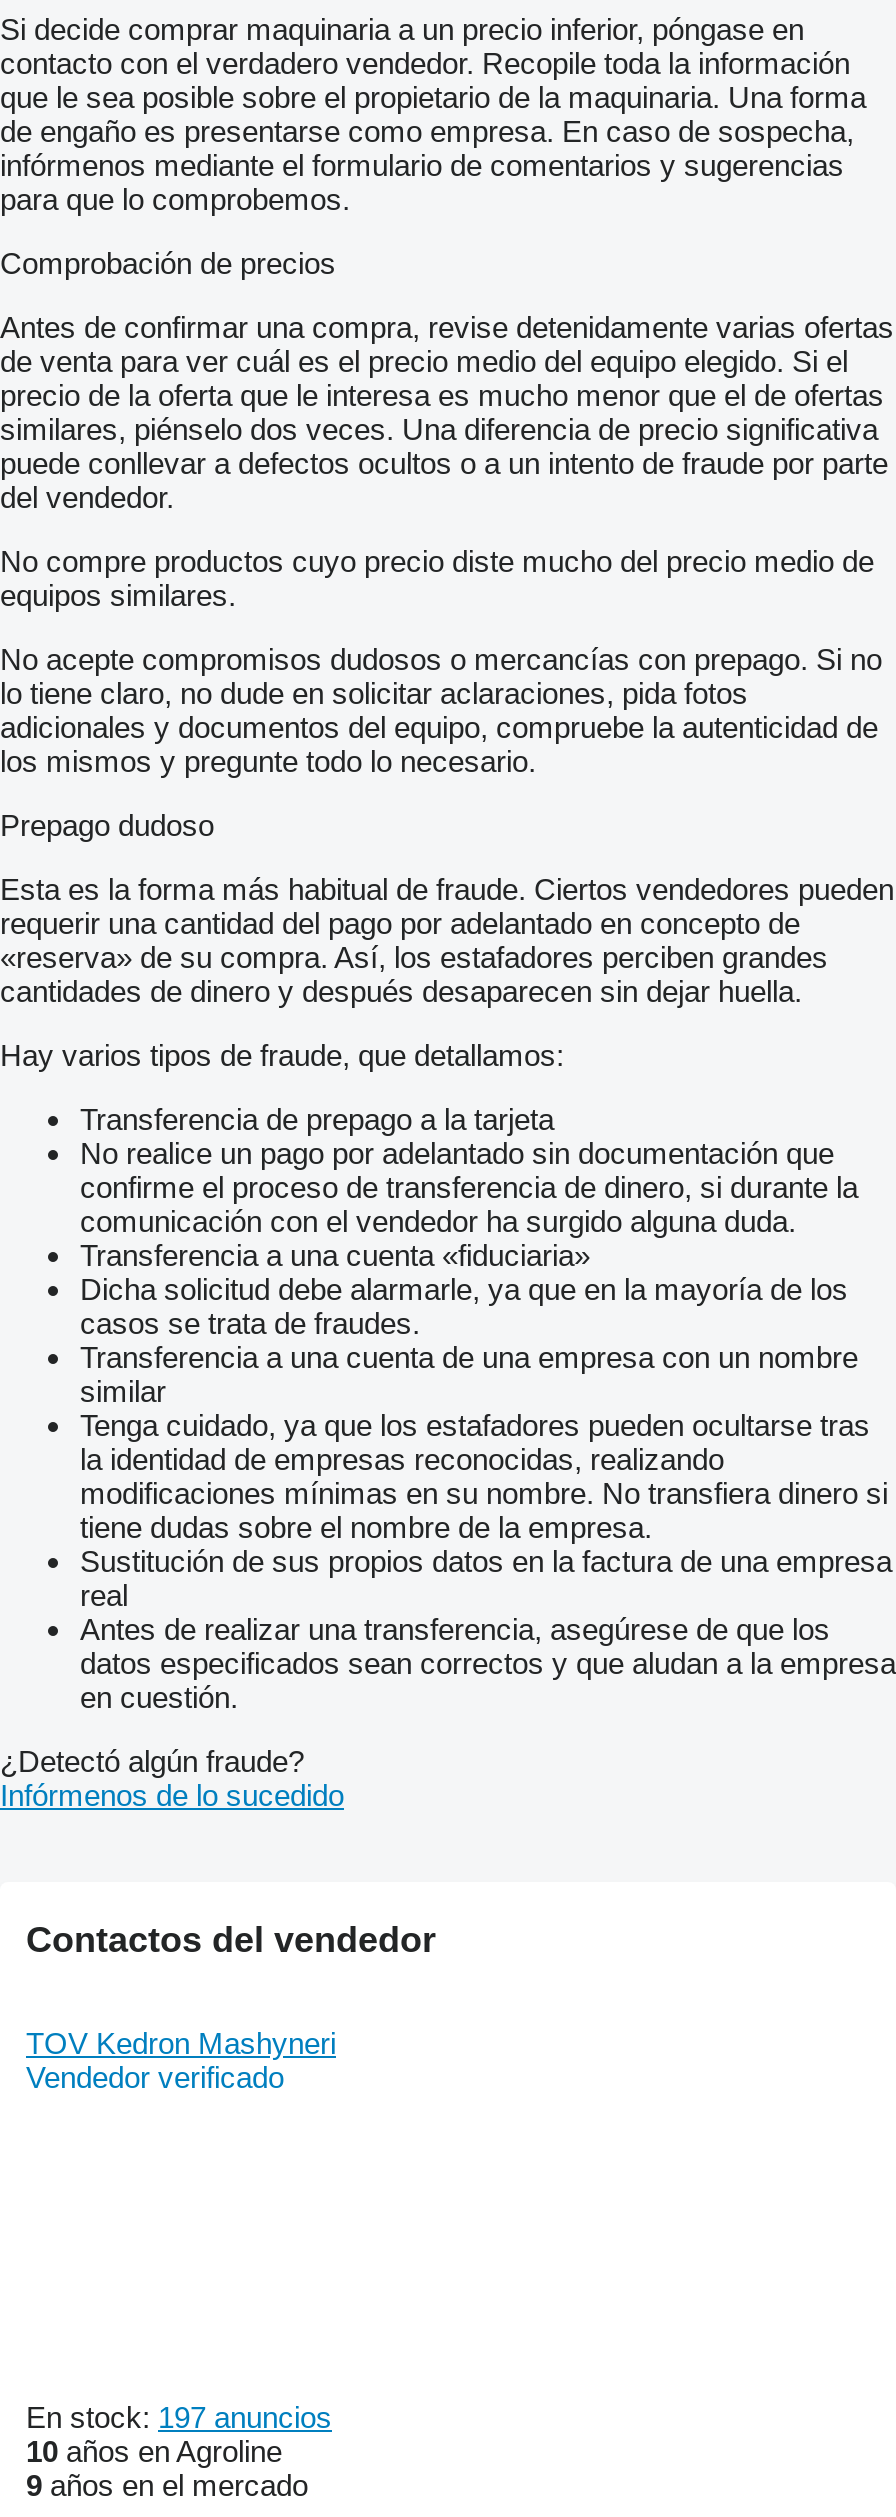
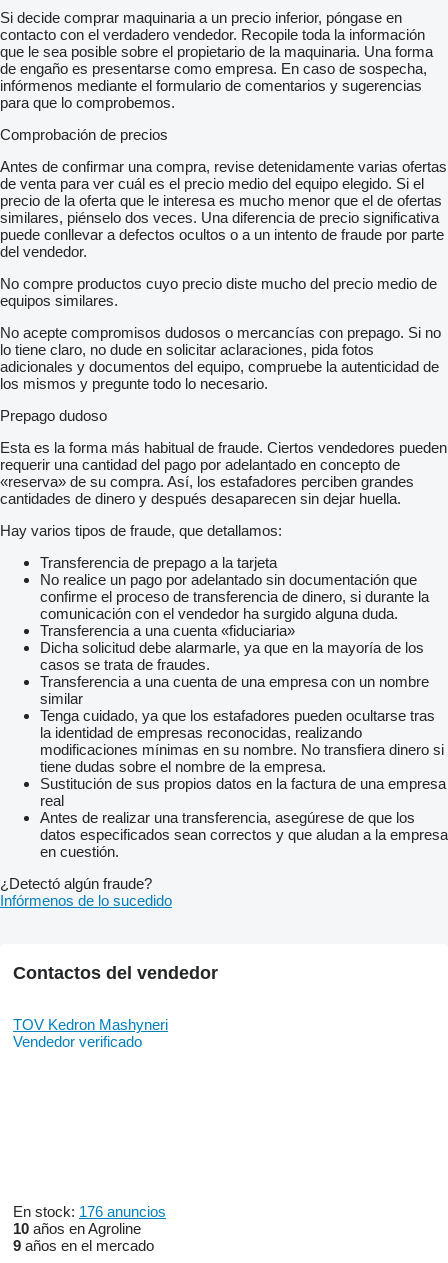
[26,2400,332,2434] En stock: 197 anuncios -> [13,1203,166,1220] En stock: 176 anuncios

